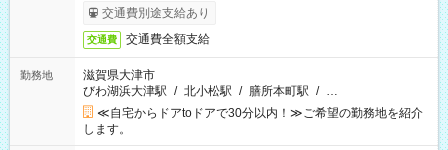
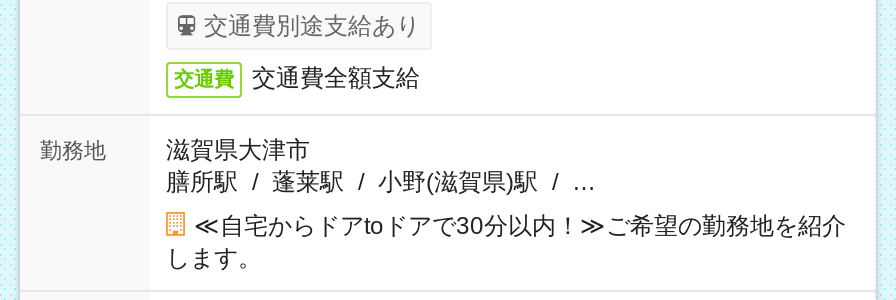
[83,84,338,98] びわ湖浜大津駅 / 北小松駅 / 膳所本町駅 / … -> [166,168,596,196] 膳所駅 / 蓬莱駅 / 小野(滋賀県)駅 / …

